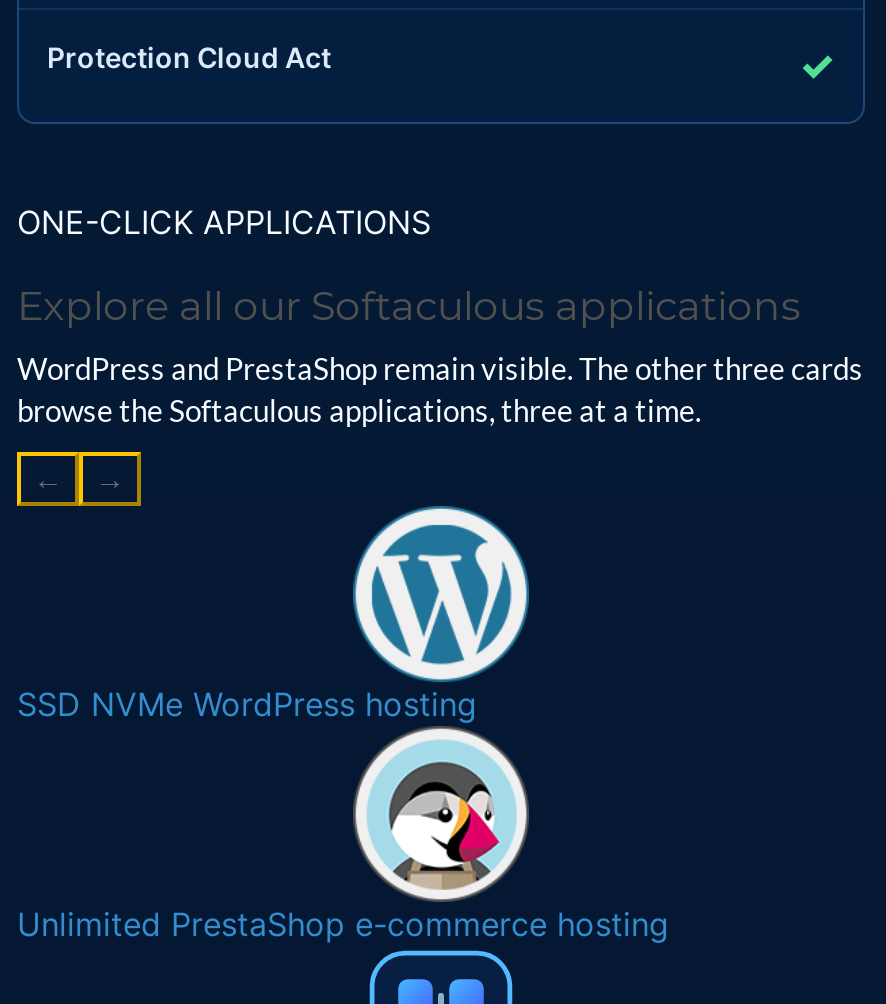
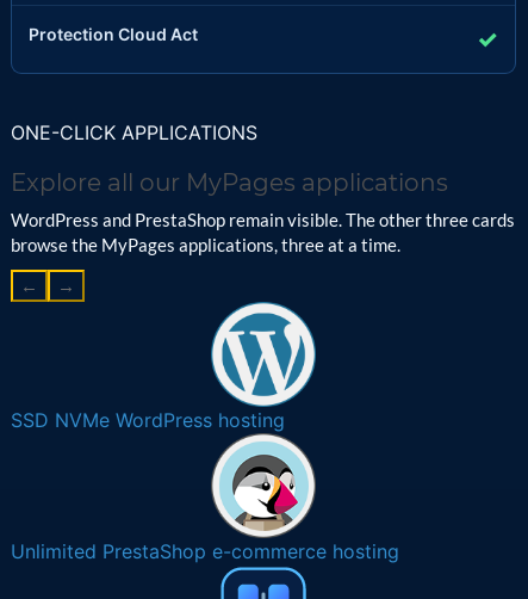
[17,282,801,330] Explore all our Softaculous applications -> [11,168,448,197] Explore all our MyPages applications
[17,392,701,428] browse the Softaculous applications, three at a time. -> [11,234,400,255] browse the MyPages applications, three at a time.

